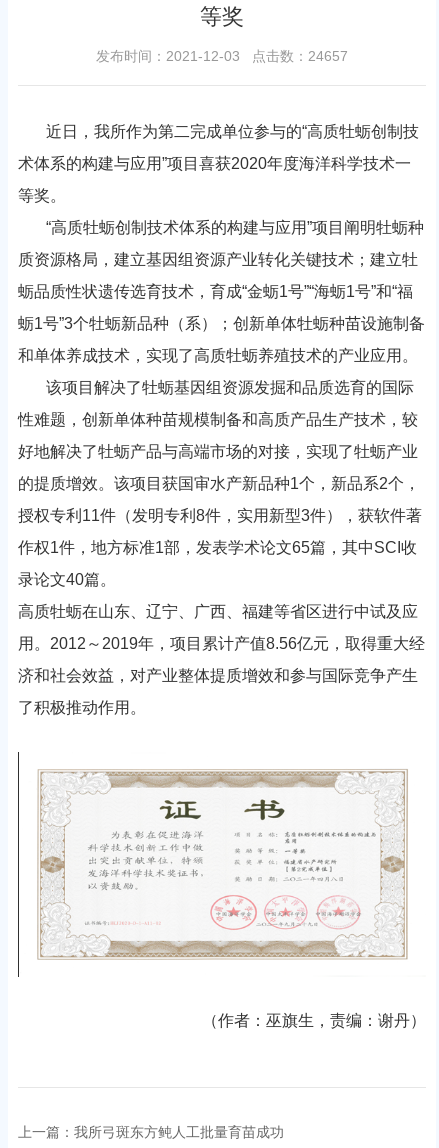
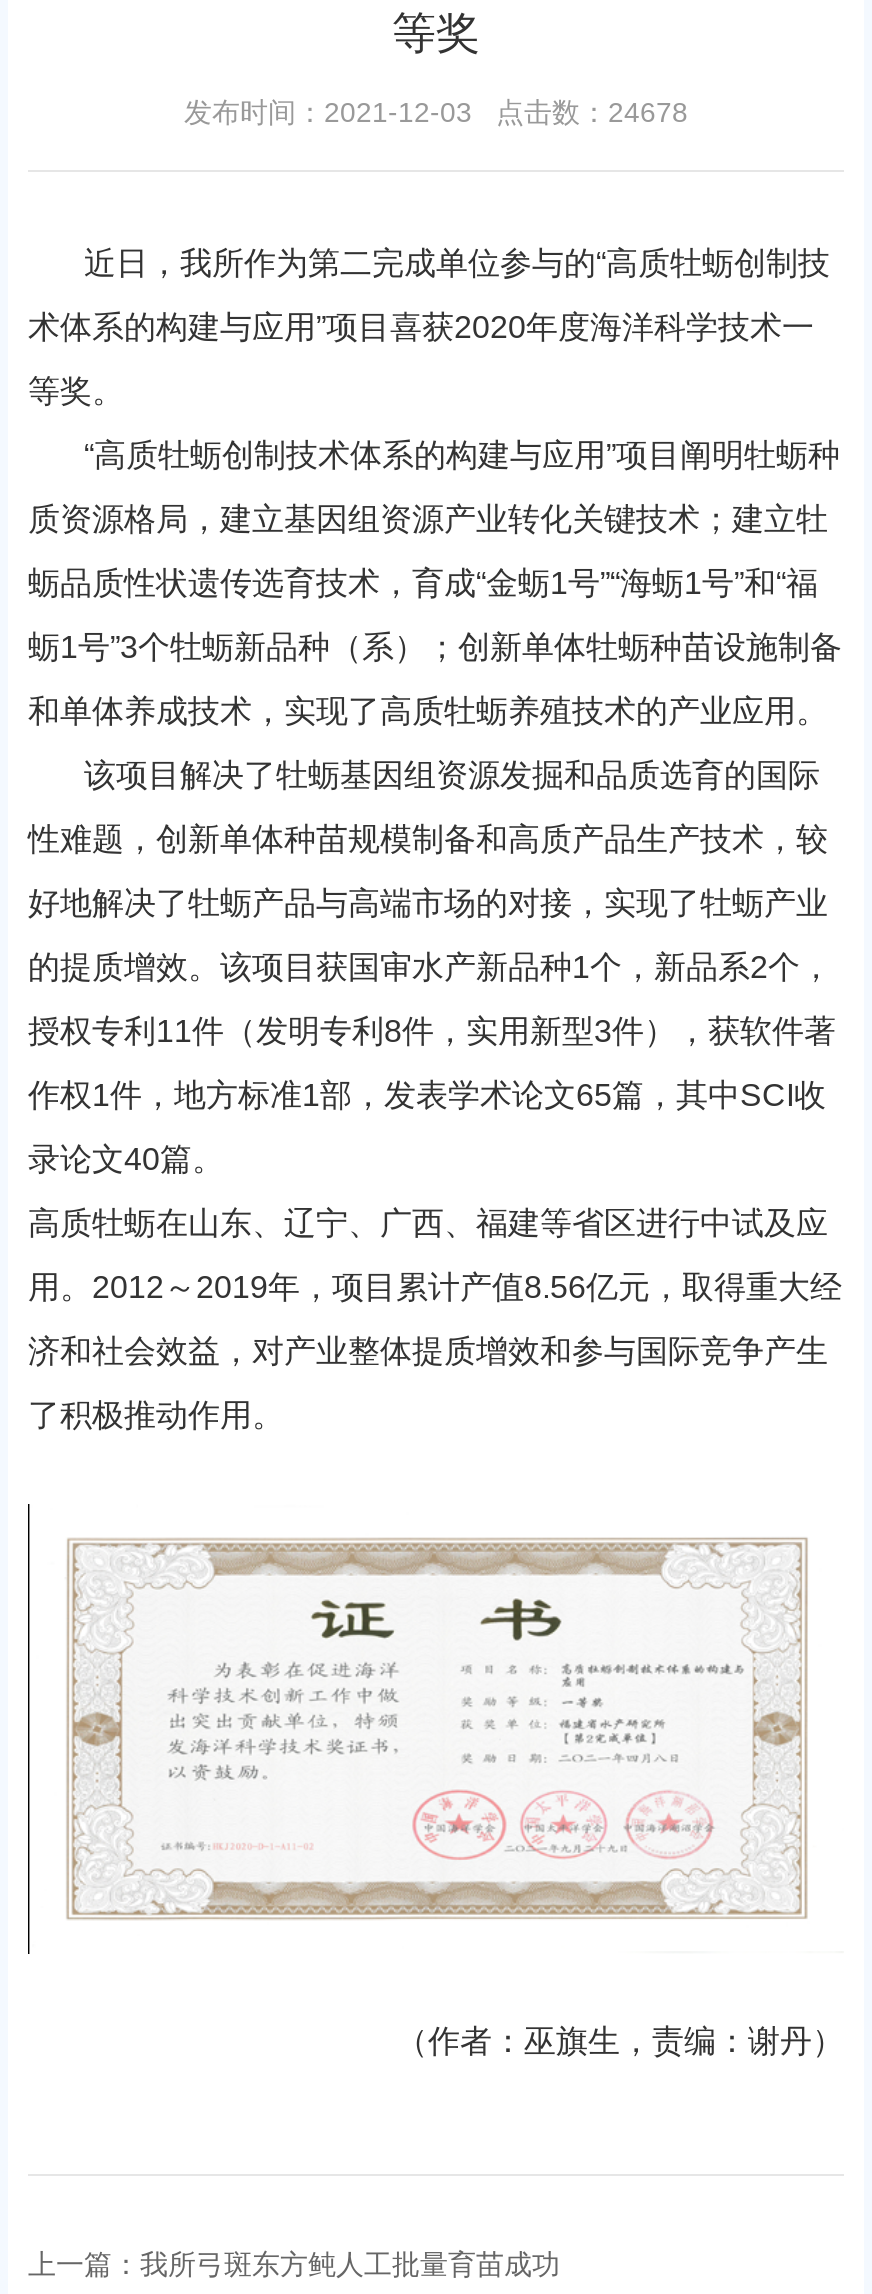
[96,48,348,64] 发布时间：2021-12-03 点击数：24657 -> [184,96,688,128] 发布时间：2021-12-03 点击数：24678

